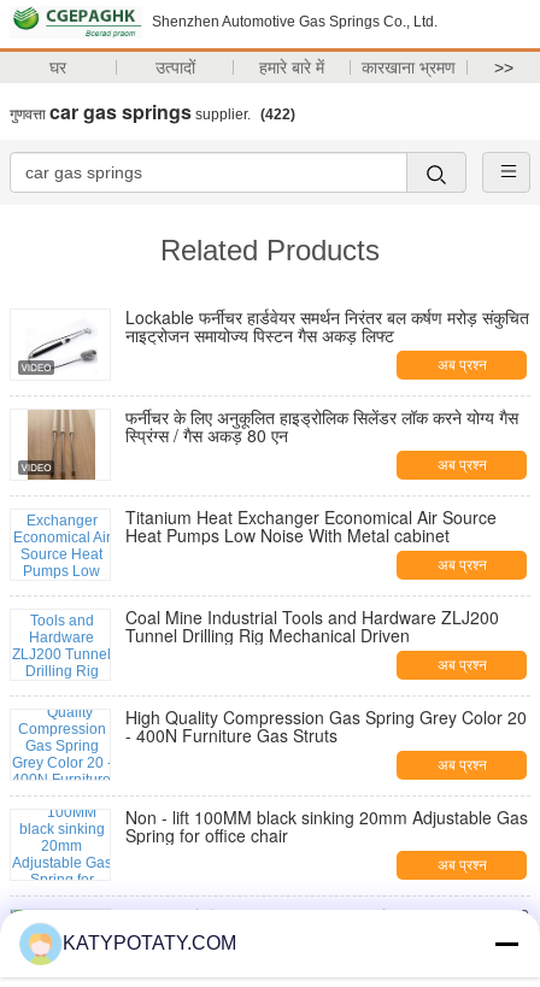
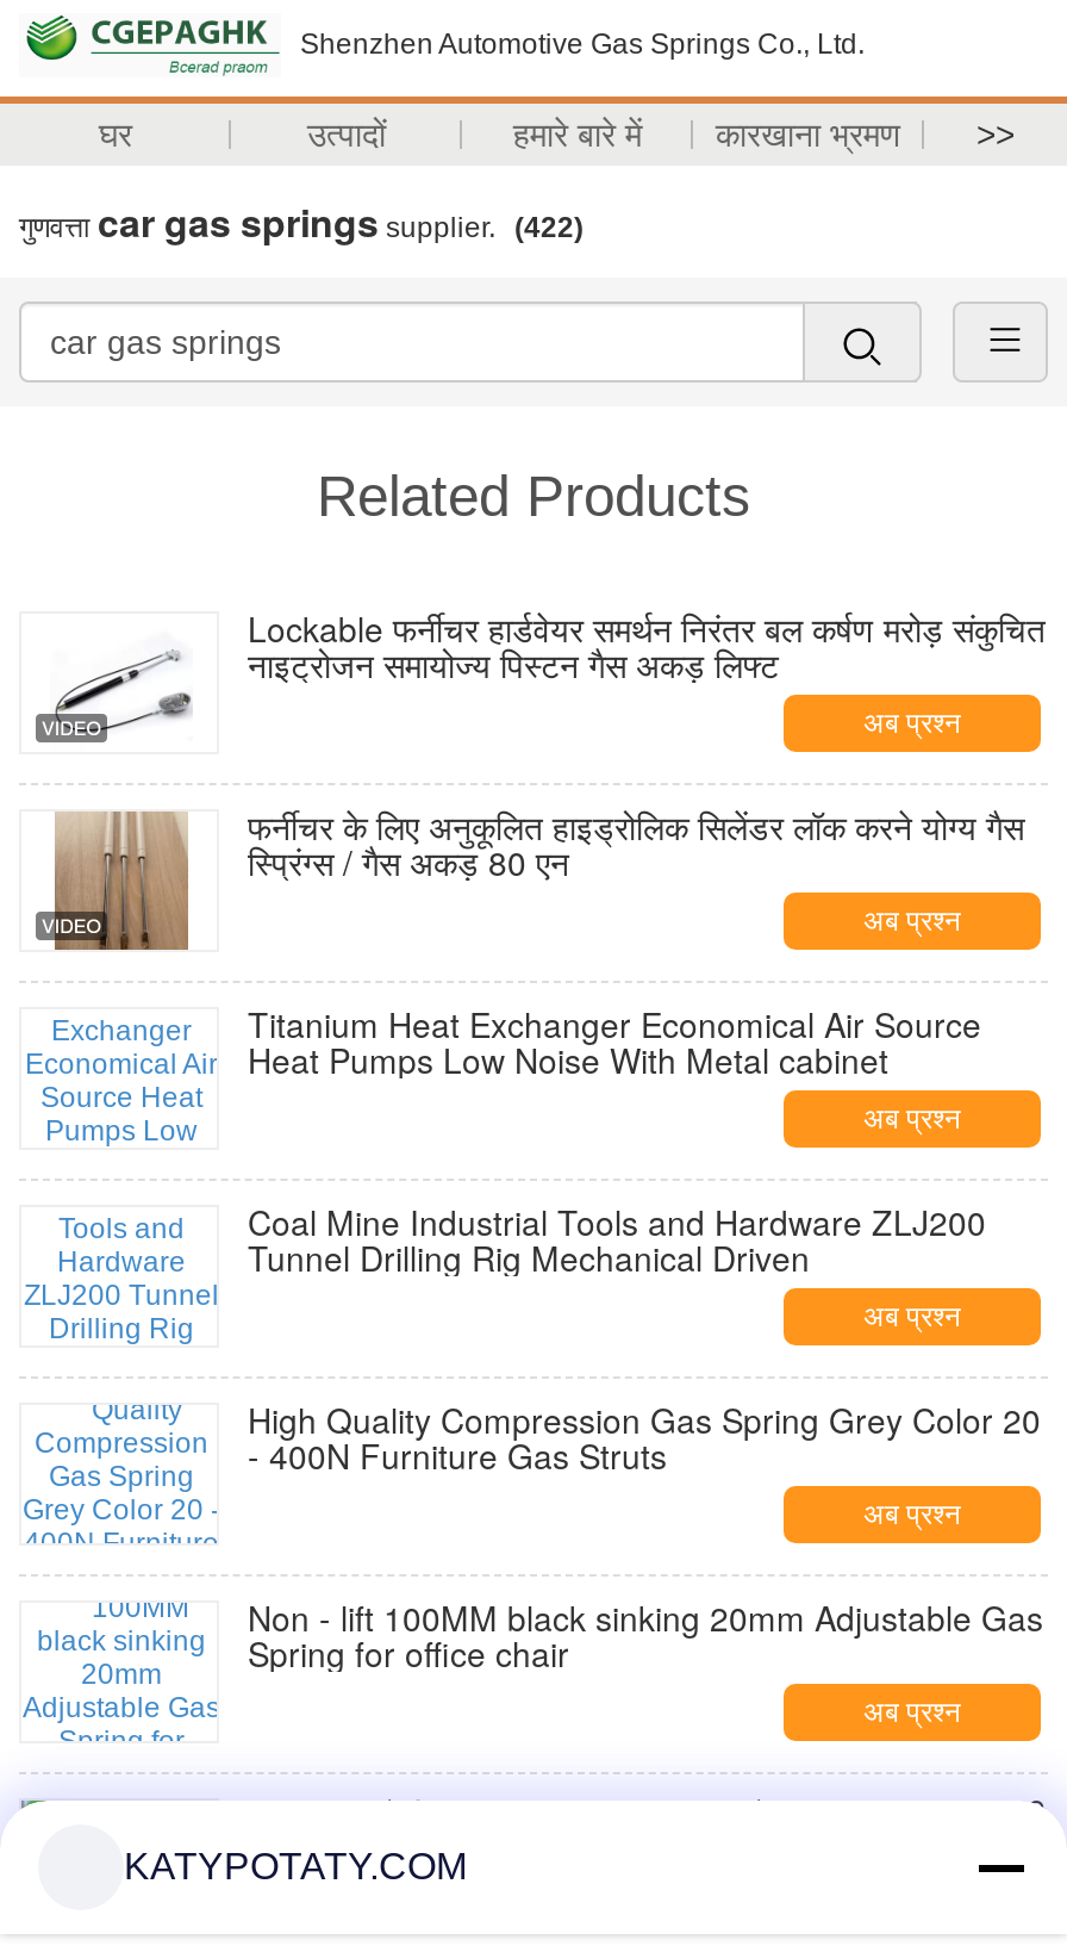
[19,923,59,967] [image] -> none

